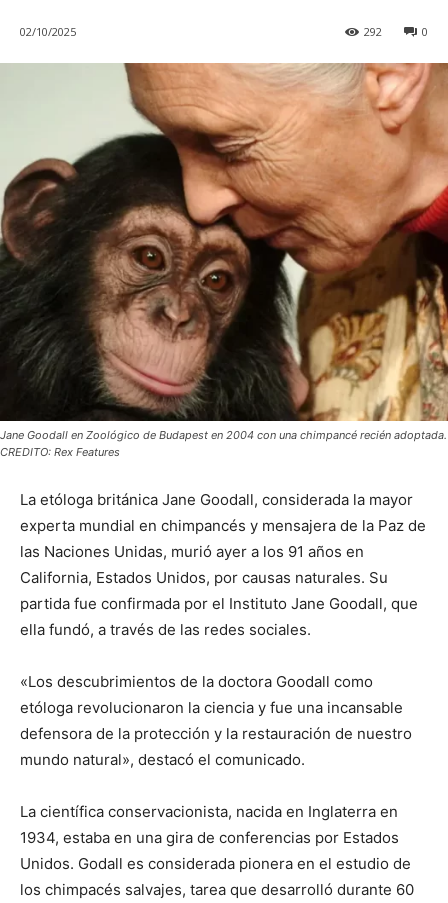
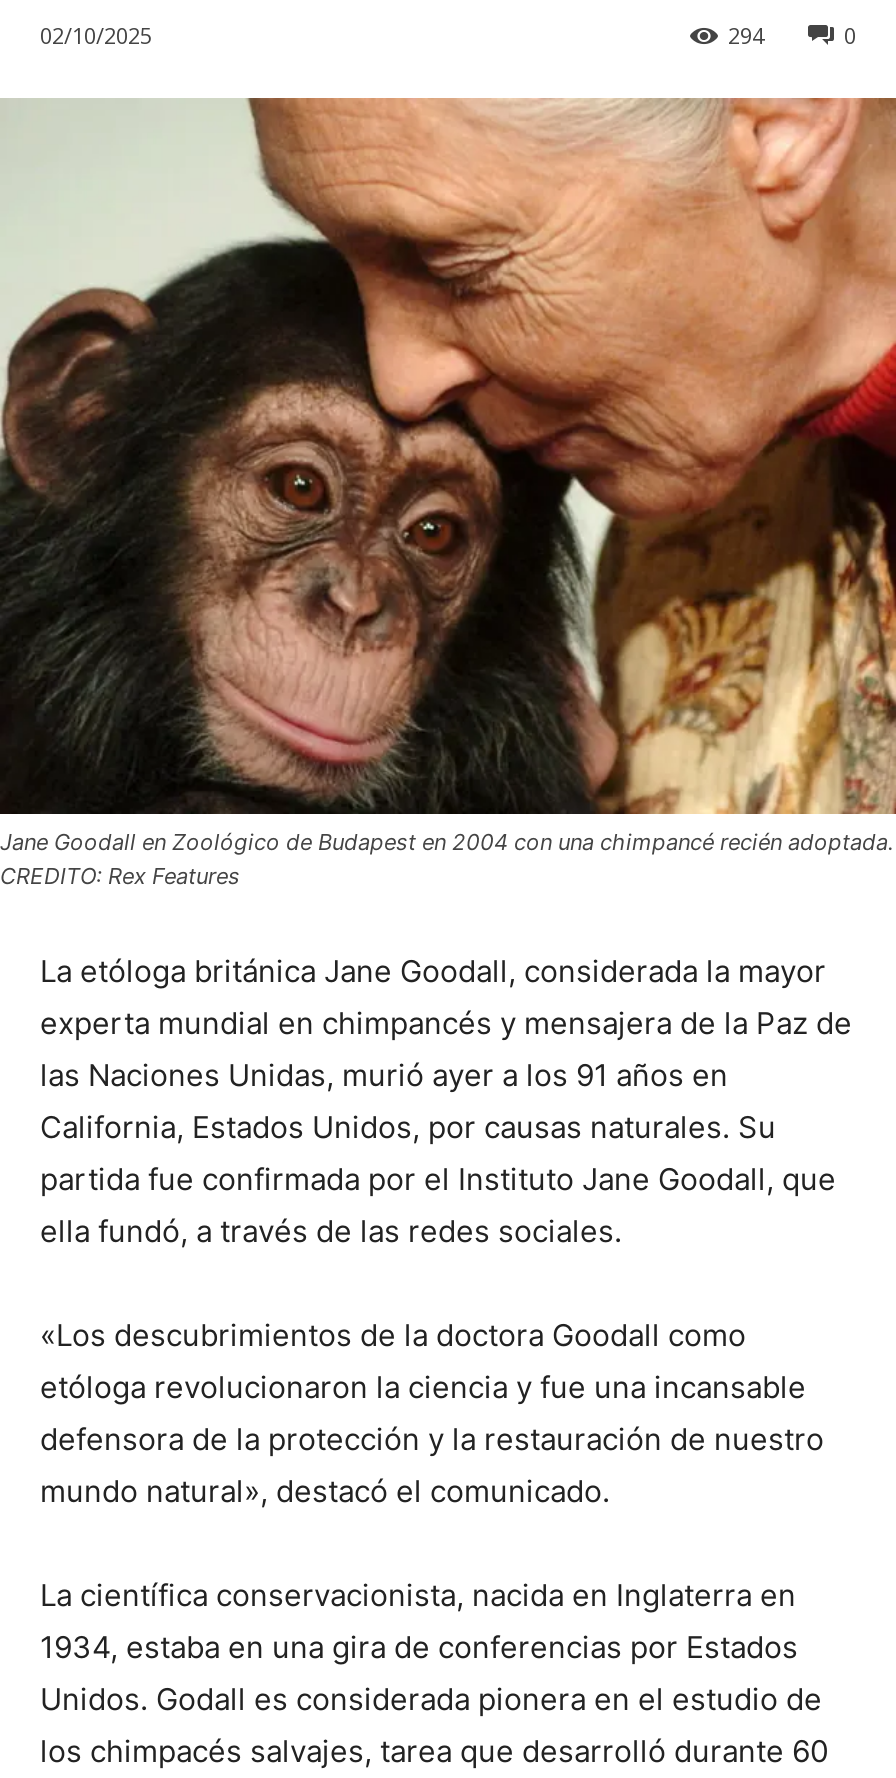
[364,24,382,39] 292 -> [728,20,764,50] 294

